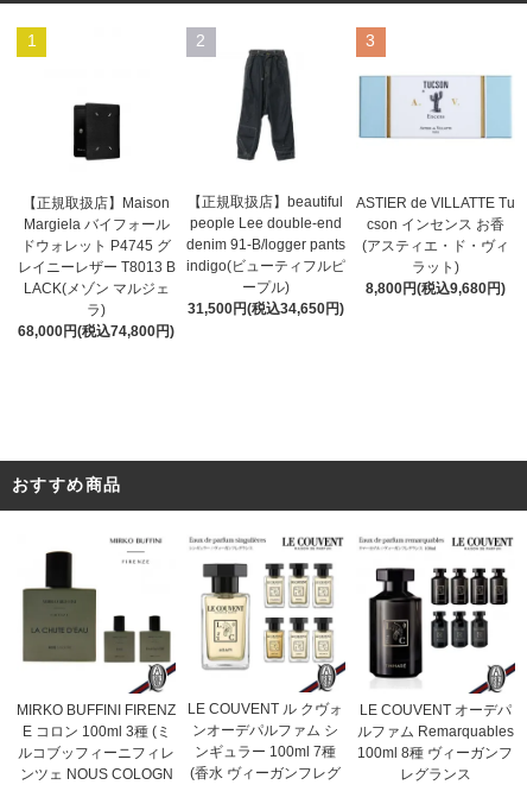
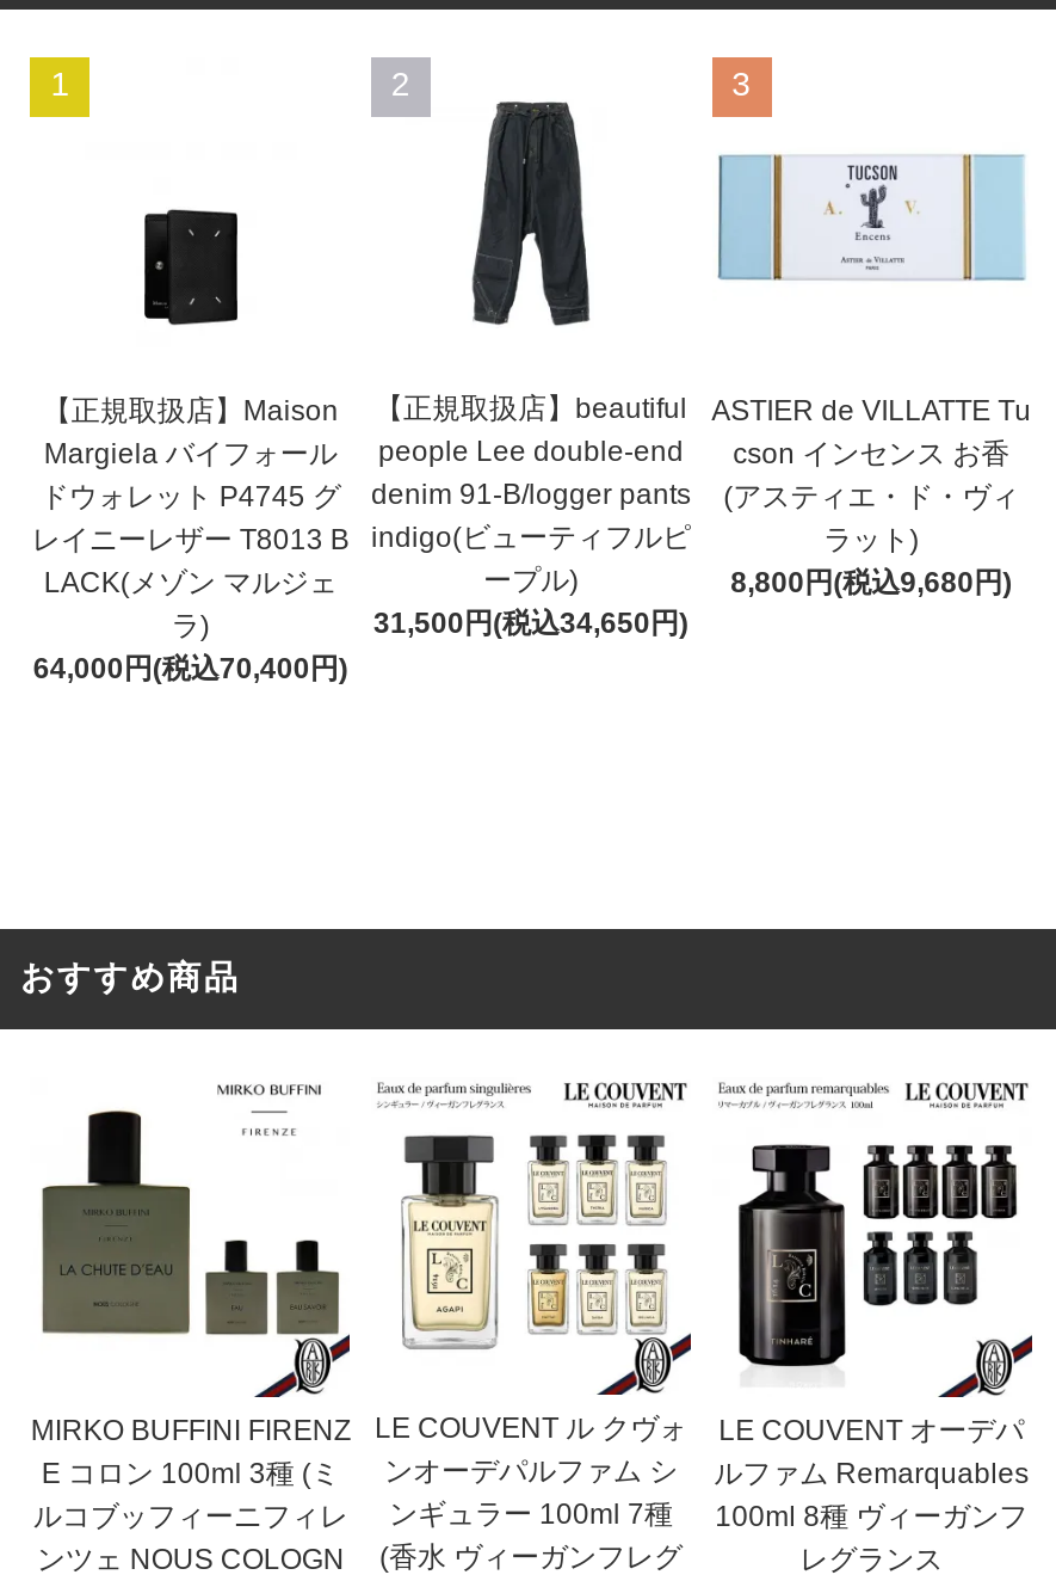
[18,323,175,340] 68,000円(税込74,800円) -> [33,652,348,686] 64,000円(税込70,400円)

